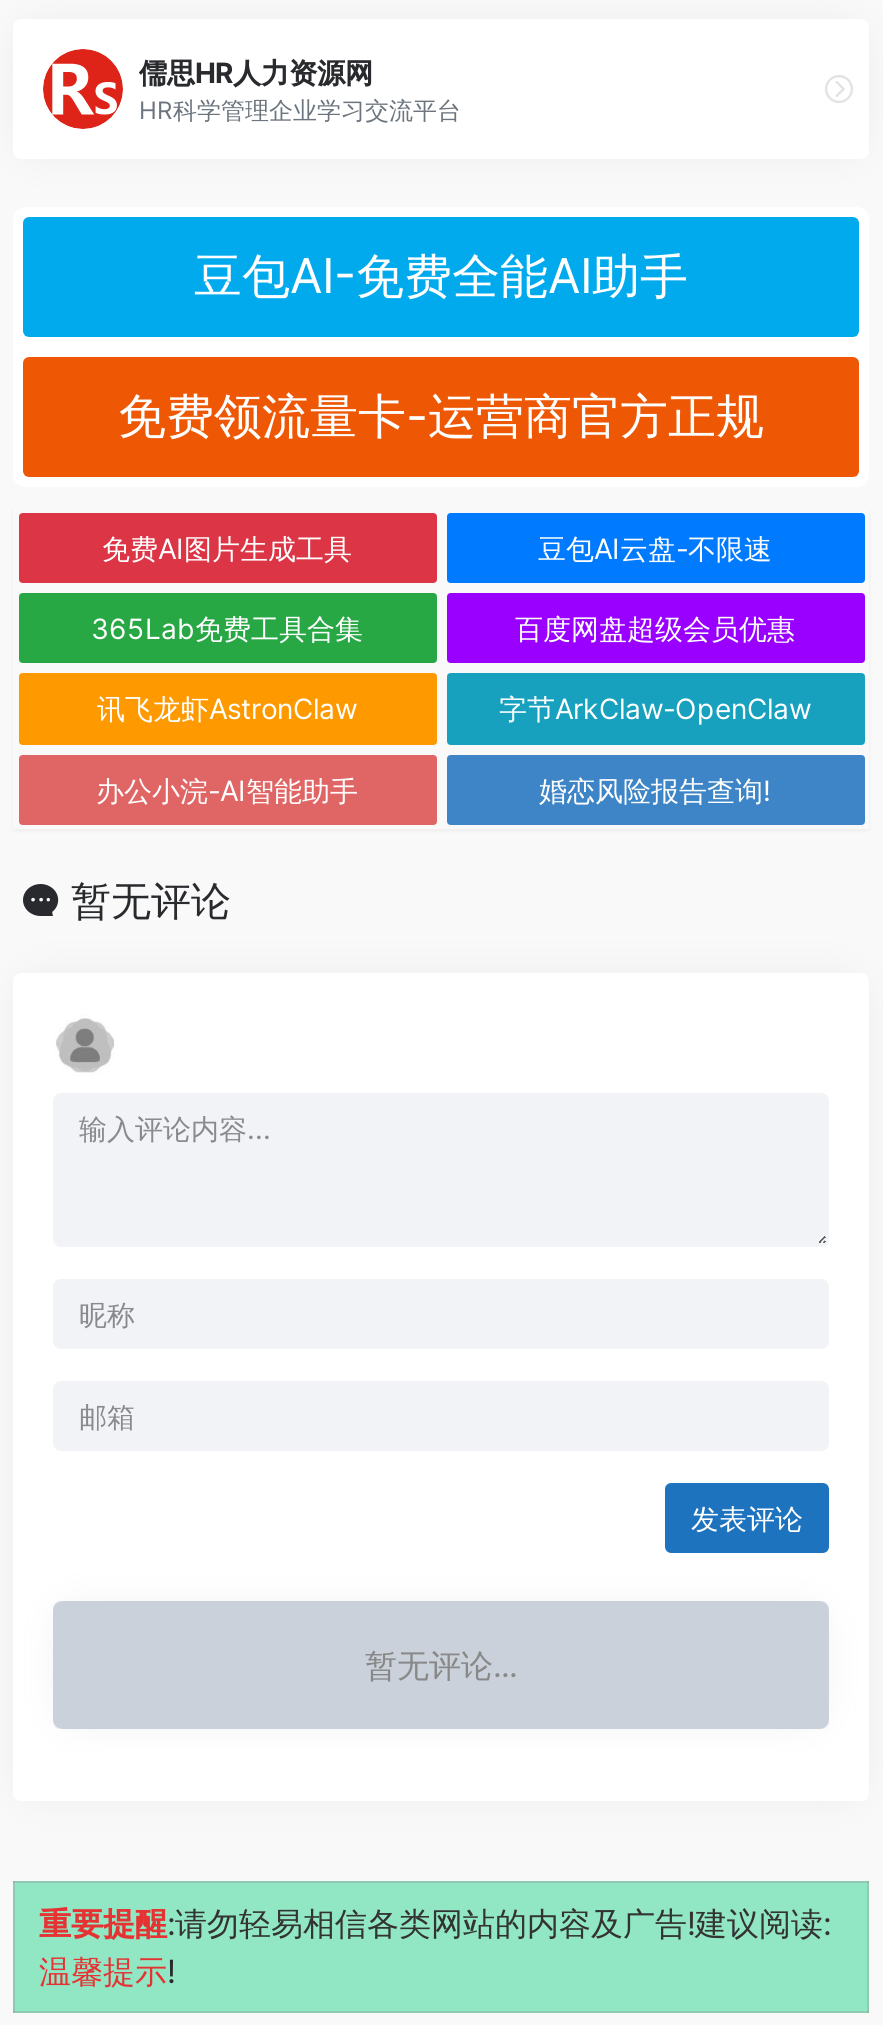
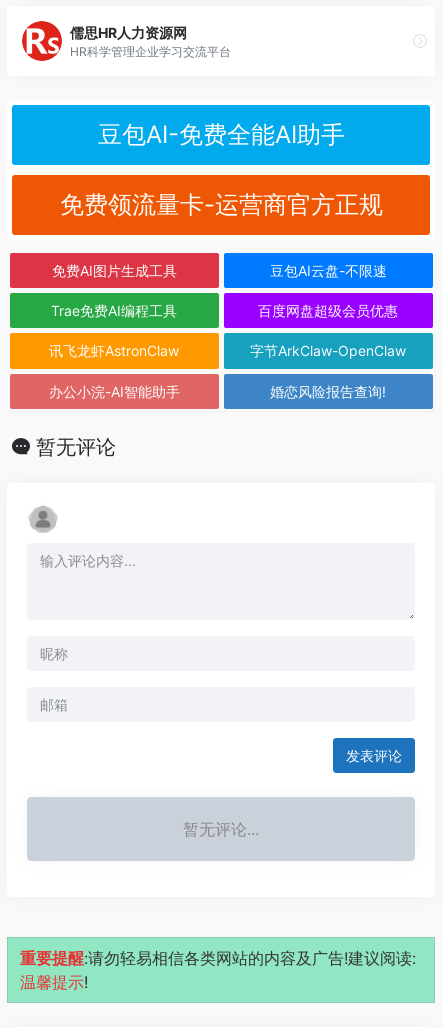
[91,611,363,645] 365Lab免费工具合集 -> [51,302,177,319] Trae免费AI编程工具

